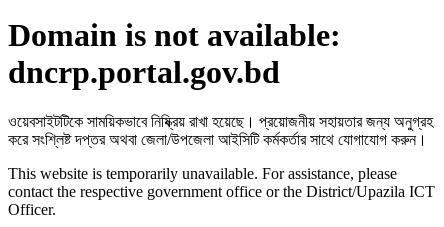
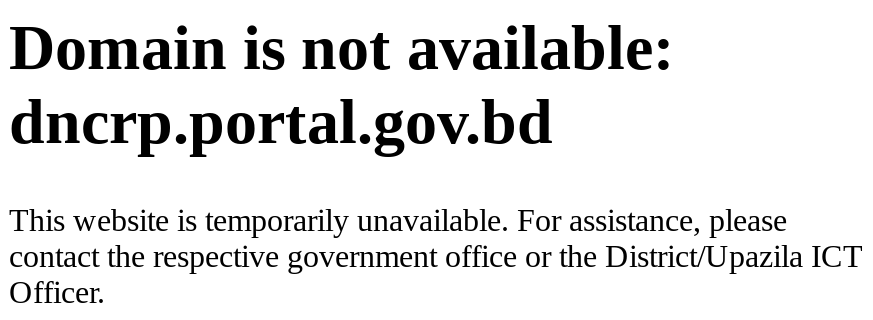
[8,113,433,148] ওয়েবসাইটটিকে সাময়িকভাবে নিষ্ক্রিয় রাখা হয়েছে। প্রয়োজনীয় সহায়তার জন্য অনুগ্রহ | করে সংশ্লিষ্ট দপ্তর অথবা জেলা/উপজেলা আইসিটি কর্মকর্তার সাথে যোগাযোগ করুন। -> none

